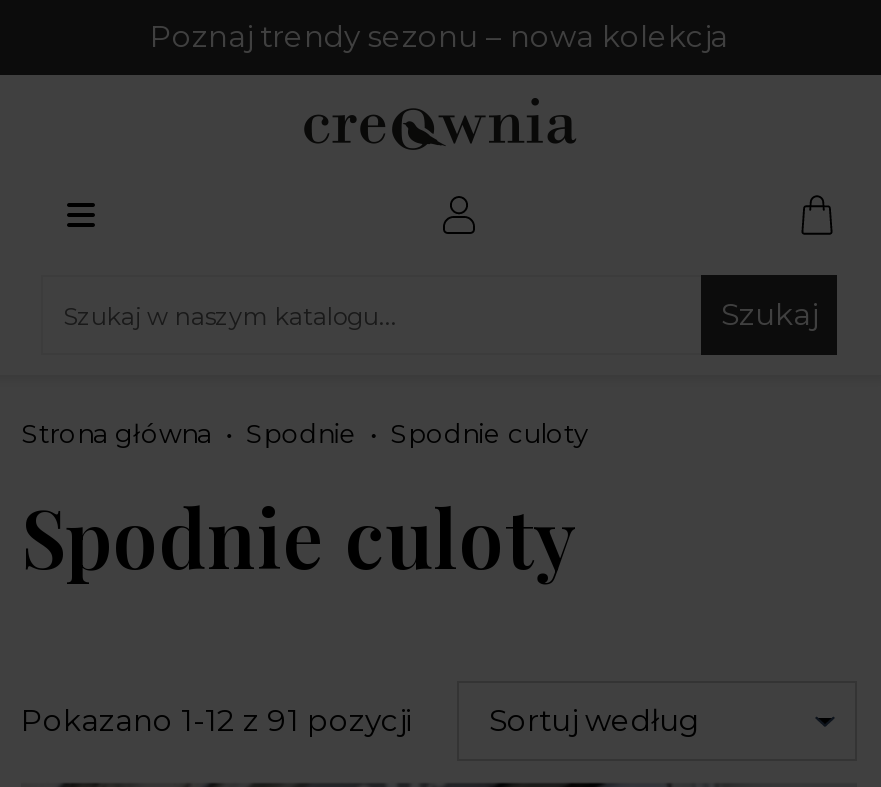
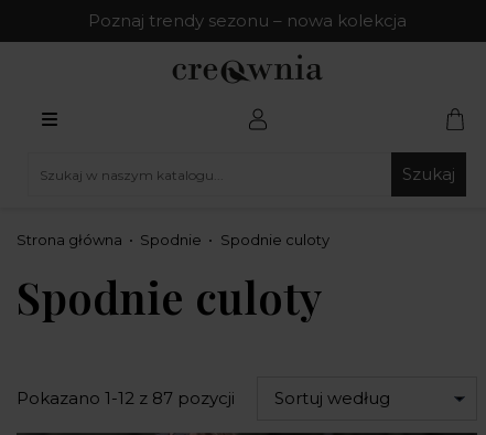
[21,701,411,739] Pokazano 1-12 z 91 pozycji -> [17,388,235,409] Pokazano 1-12 z 87 pozycji

